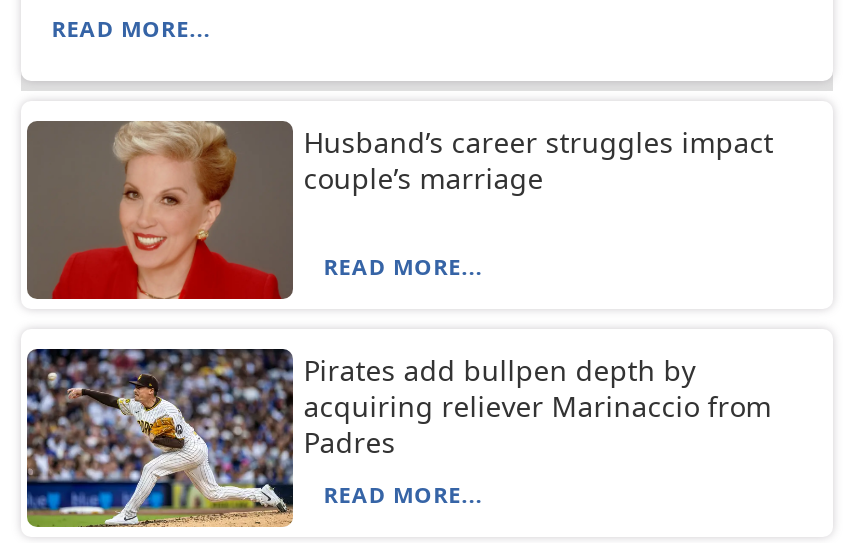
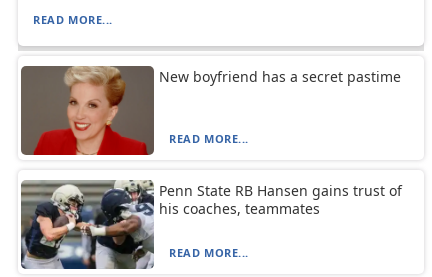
[303,122,773,196] Husband’s career struggles impact | couple’s marriage -> [159,67,401,86] New boyfriend has a secret pastime
[25,347,771,529] [image] | Pirates add bullpen depth by | acquiring reliever Marinaccio from | Padres -> [21,180,402,270] [image] | Penn State RB Hansen gains trust of | his coaches, teammates

